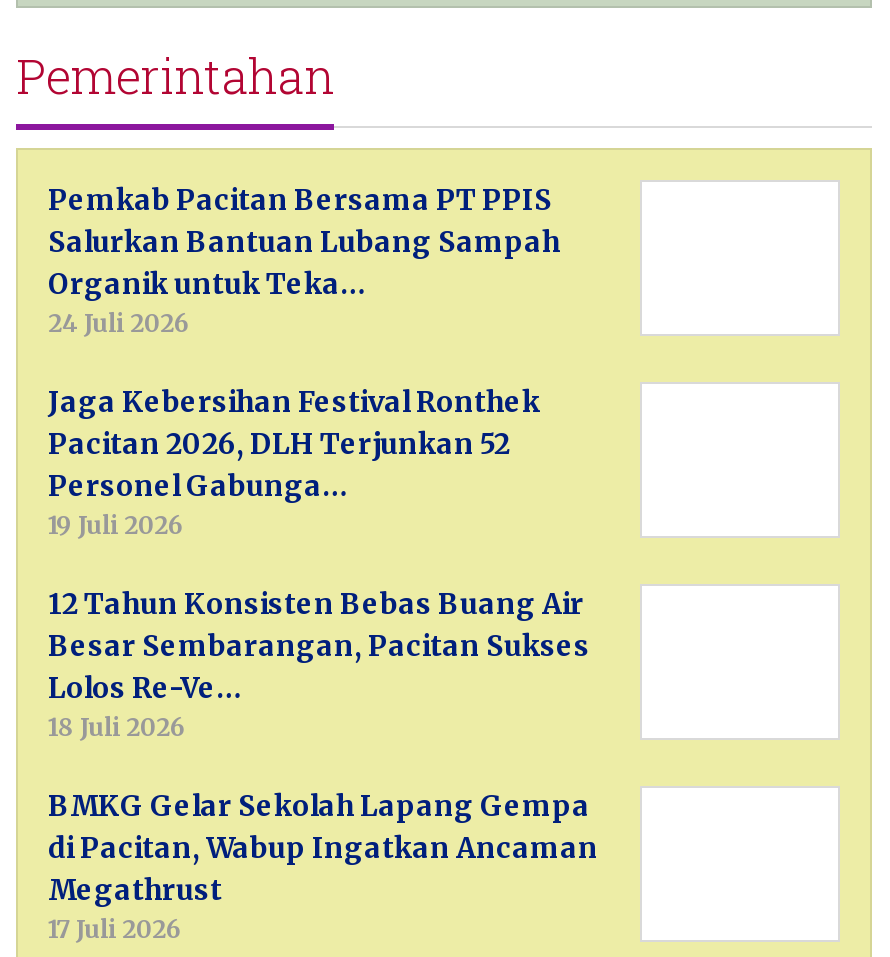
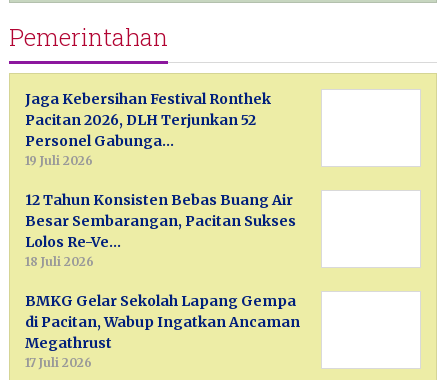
[48,182,560,338] Pemkab Pacitan Bersama PT PPIS | Salurkan Bantuan Lubang Sampah | Organik untuk Teka… | 24 Juli 2026 -> none

